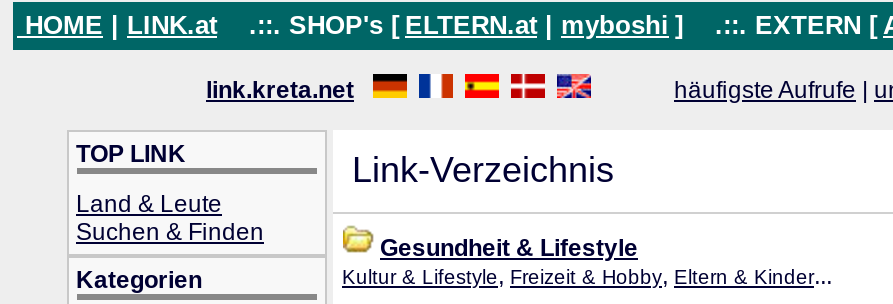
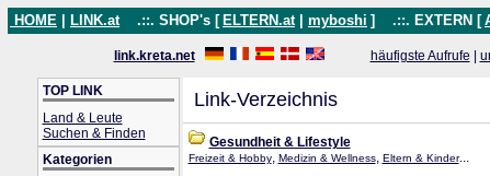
[342,262,832,290] Kultur & Lifestyle, Freizeit & Hobby, Eltern & Kinder... -> [188,150,469,165] Freizeit & Hobby, Medizin & Wellness, Eltern & Kinder...

